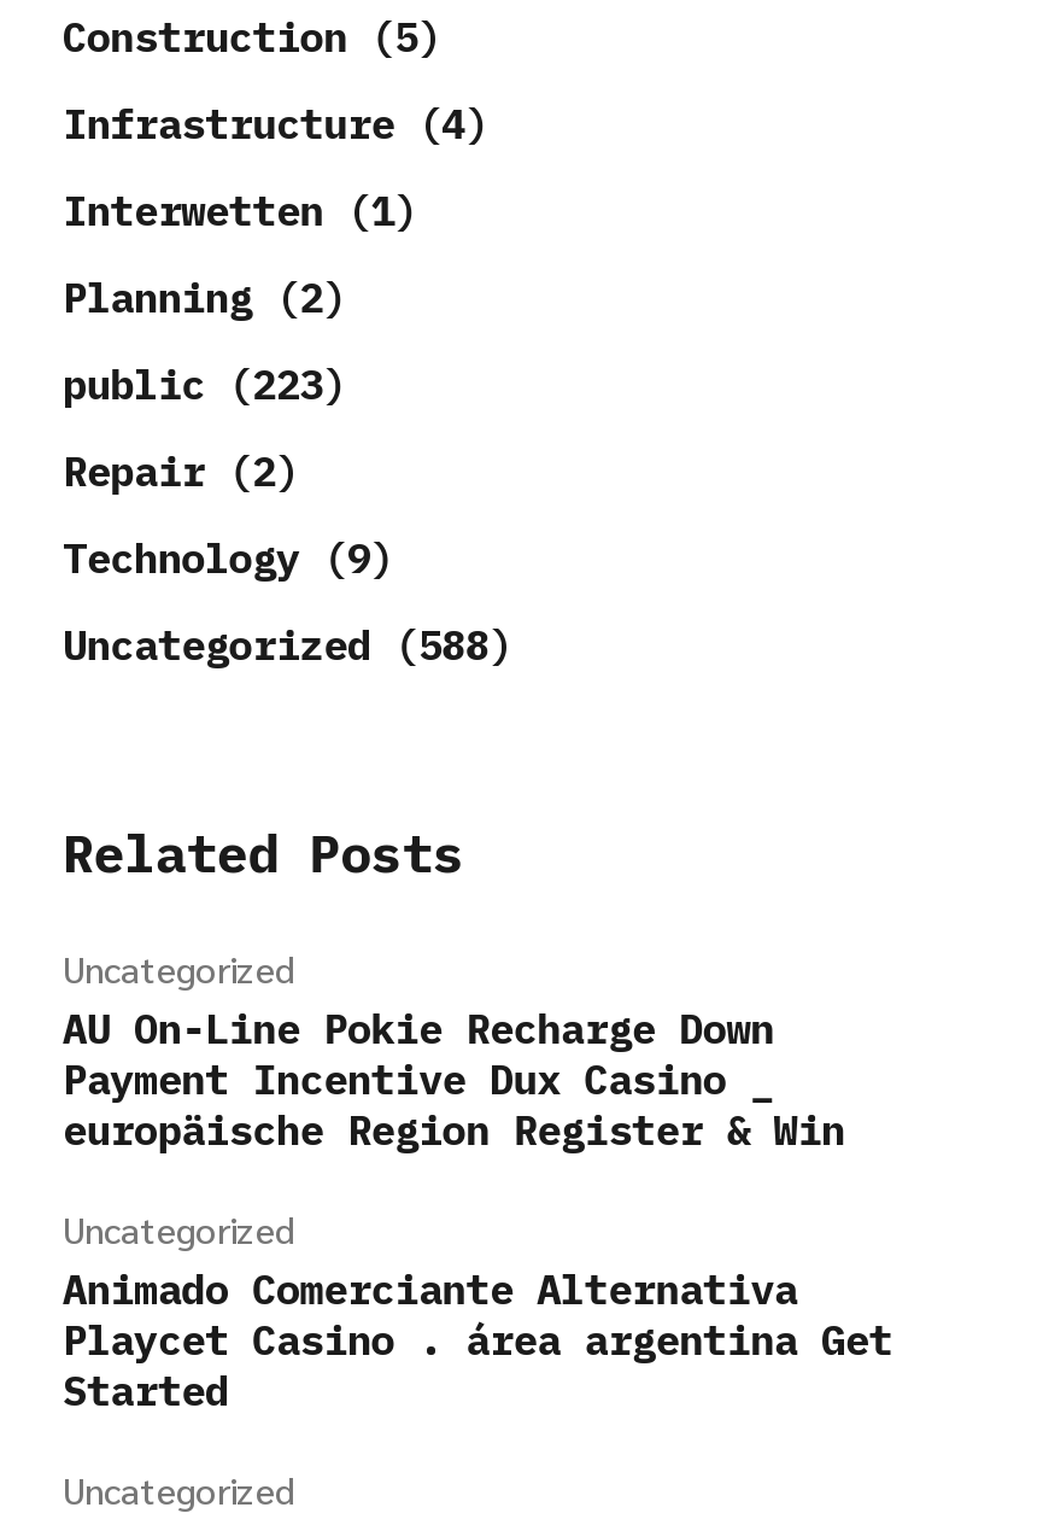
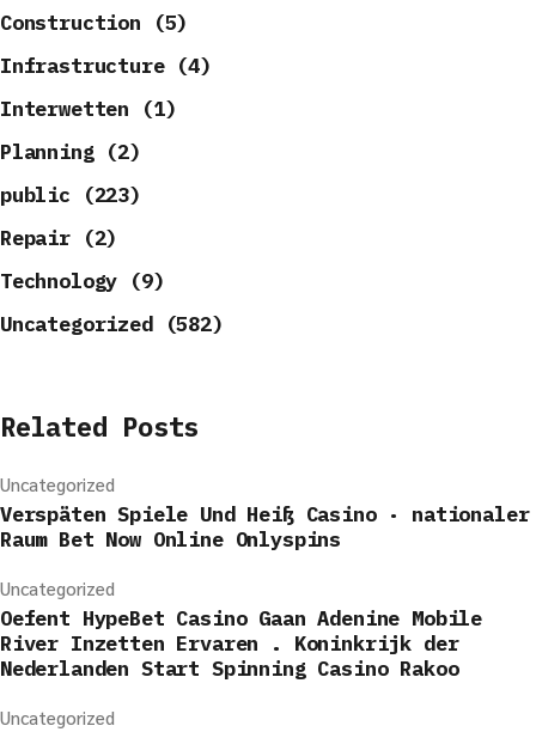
[63,619,513,672] Uncategorized (588) -> [0,311,223,337] Uncategorized (582)
[63,1003,845,1157] AU On-Line Pokie Recharge Down | Payment Incentive Dux Casino _ | europäische Region Register & Win -> [0,501,529,553] Verspäten Spiele Und Heiß Casino · nationaler | Raum Bet Now Online Onlyspins
[63,1263,893,1418] Animado Comerciante Alternativa | Playcet Casino . área argentina Get | Started -> [0,605,482,682] Oefent HypeBet Casino Gaan Adenine Mobile | River Inzetten Ervaren . Koninkrijk der | Nederlanden Start Spinning Casino Rakoo

